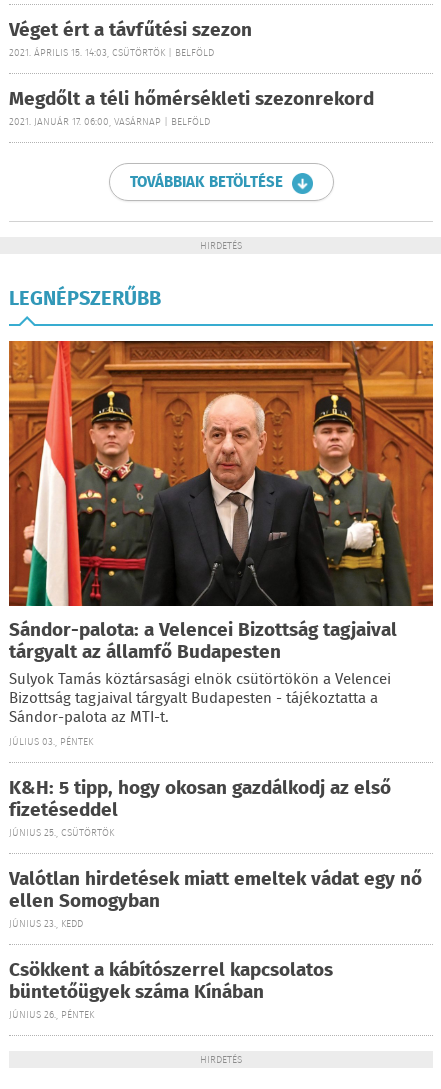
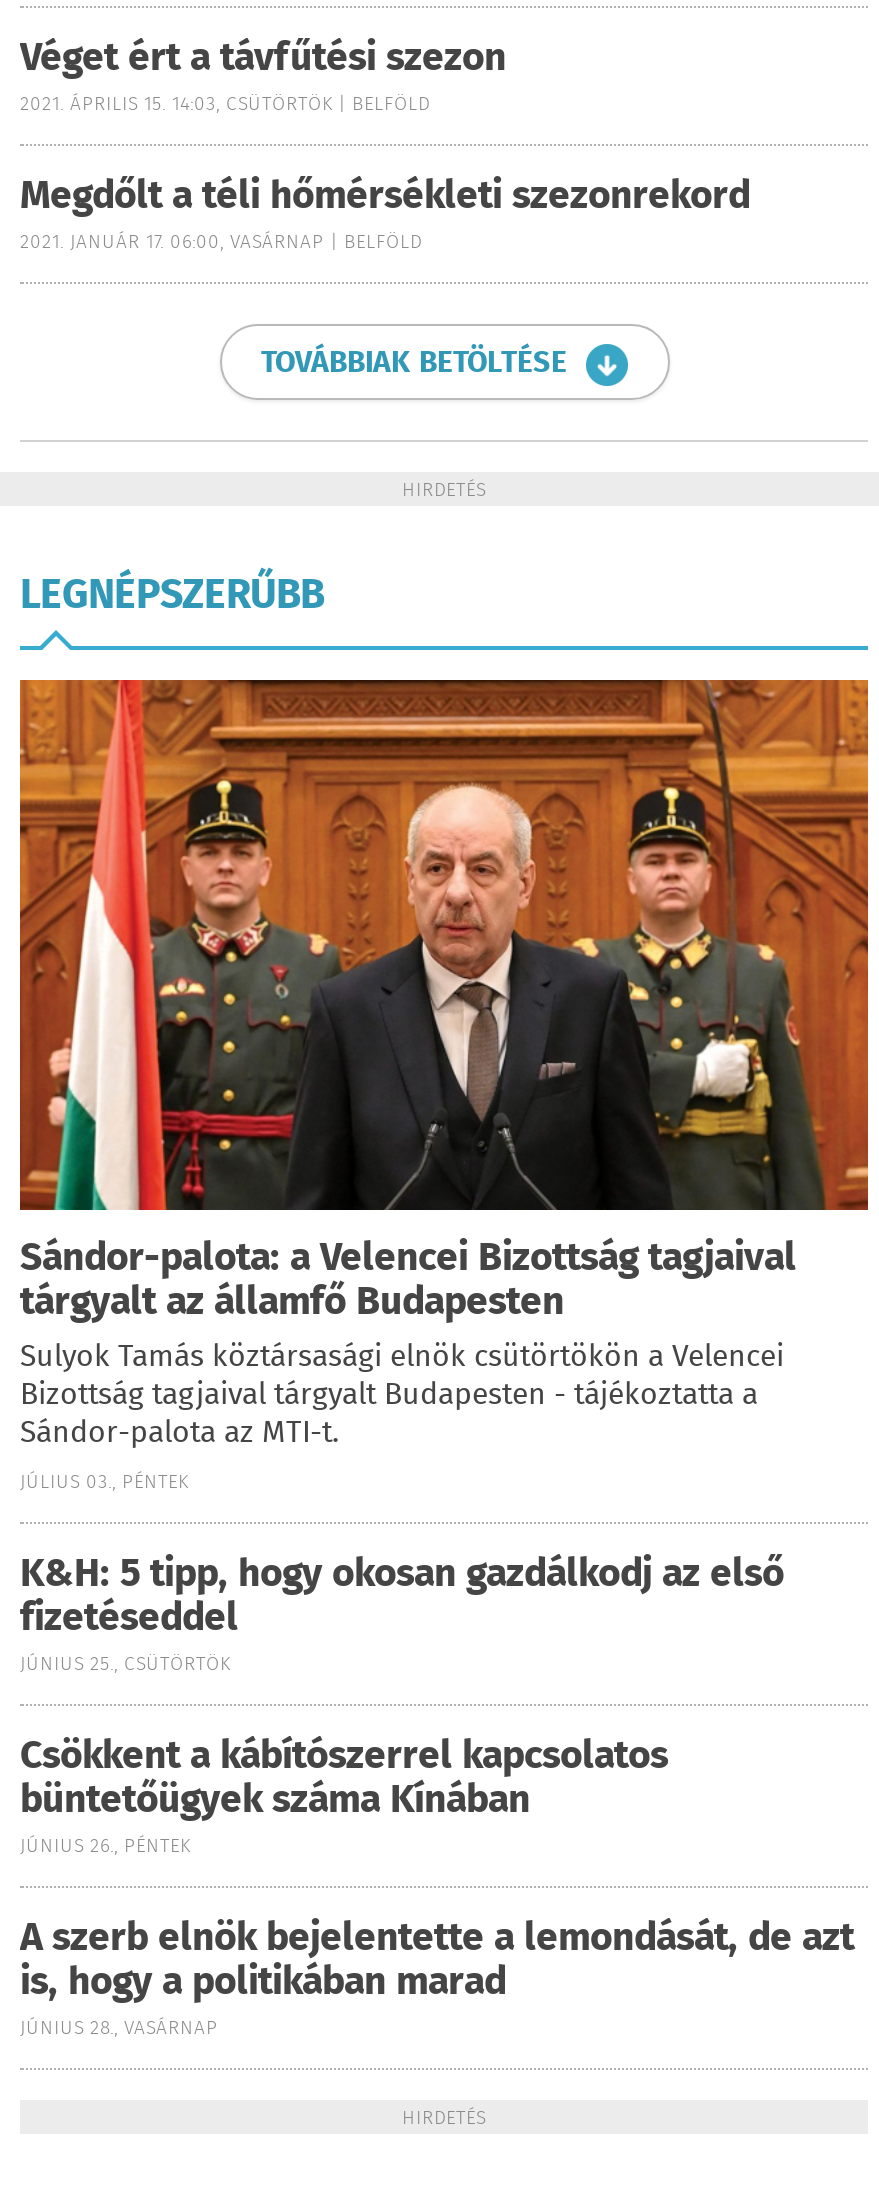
[9,865,422,932] Valótlan hirdetések miatt emeltek vádat egy nő | ellen Somogyban | JÚNIUS 23., KEDD -> none
moved [9,956,333,1023] -> [20,1728,668,1862]: Csökkent a kábítószerrel kapcsolatos | büntetőügyek száma Kínában | JÚNIUS 26., PÉNTEK
none -> [20,1910,854,2044] A szerb elnök bejelentette a lemondását, de azt | is, hogy a politikában marad | JÚNIUS 28., VASÁRNAP

